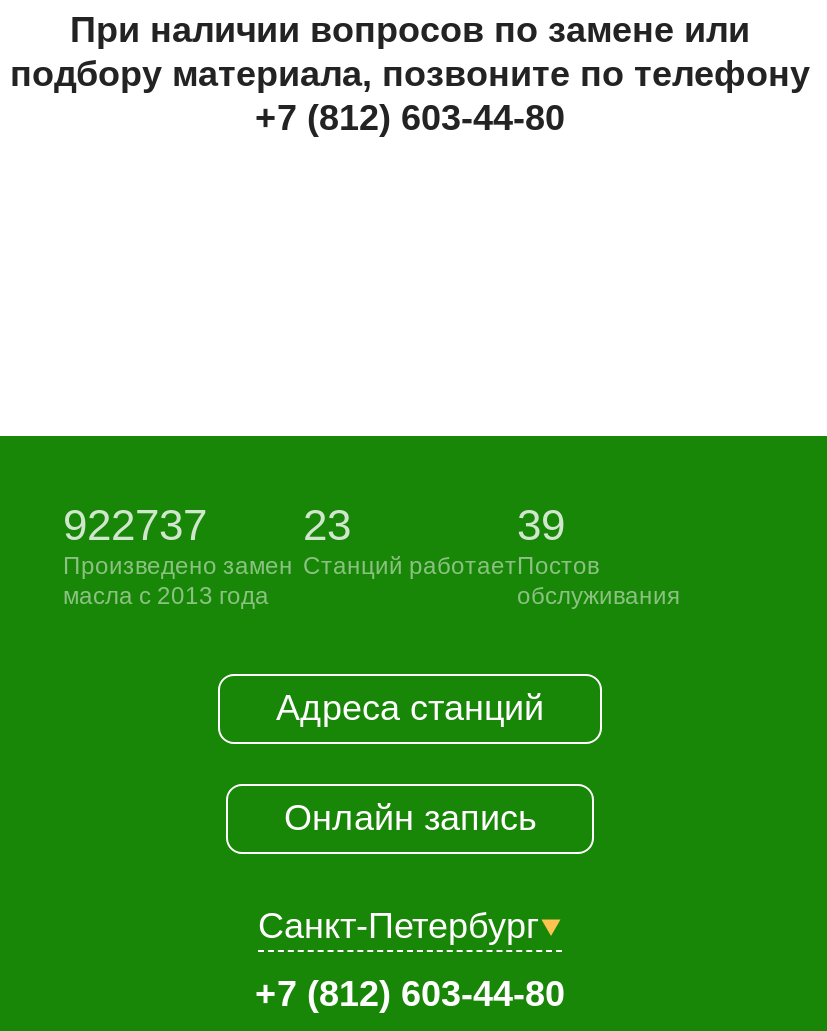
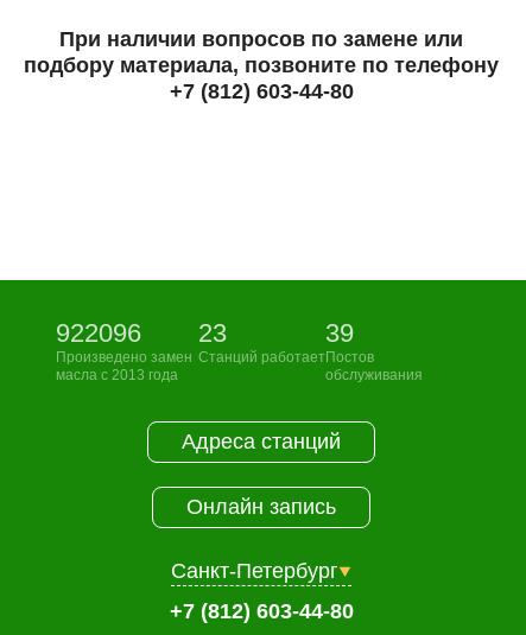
[63,500,351,550] 922737 23 -> [55,318,226,348] 922096 23

